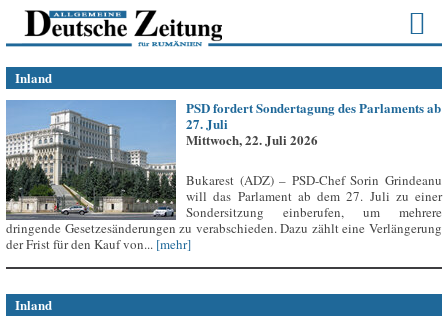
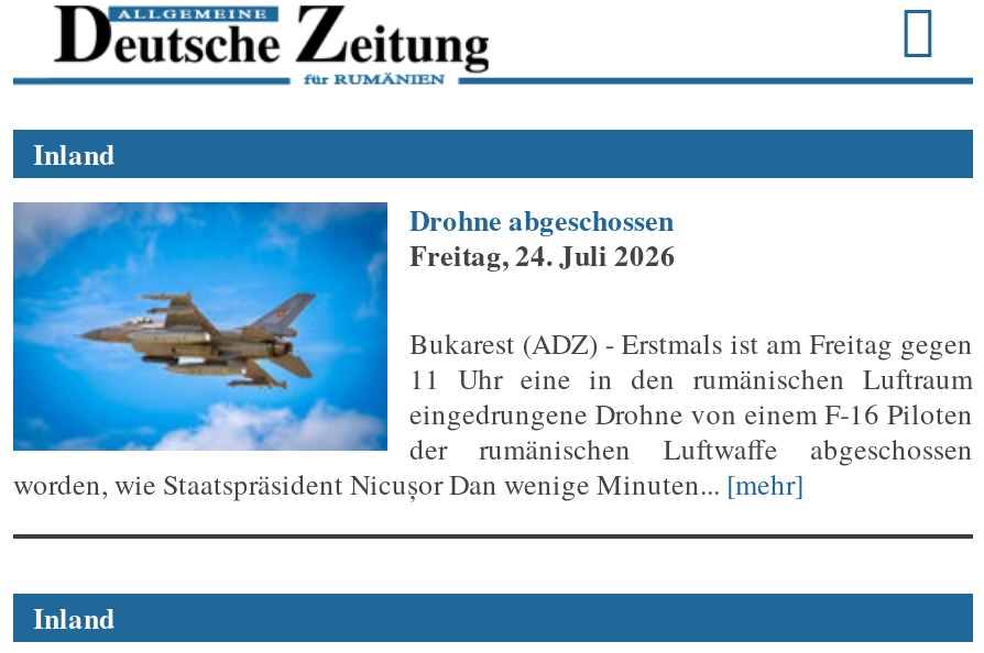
[5,99,442,253] [image] | Bukarest (ADZ) – PSD-Chef Sorin Grindeanu | will das Parlament ab dem 27. Juli zu einer | Sondersitzung einberufen, um mehrere | dringende Gesetzesänderungen zu verabschieden. Dazu zählt eine Verlängerung | der Frist für den Kauf von... [mehr] -> [11,202,973,503] [image] | Bukarest (ADZ) - Erstmals ist am Freitag gegen | 11 Uhr eine in den rumänischen Luftraum | eingedrungene Drohne von einem F-16 Piloten | der rumänischen Luftwaffe abgeschossen | worden, wie Staatspräsident Nicușor Dan wenige Minuten... [mehr]
[186,98,441,149] PSD fordert Sondertagung des Parlaments ab | 27. Juli | Mittwoch, 22. Juli 2026 -> [409,198,676,275] Drohne abgeschossen | Freitag, 24. Juli 2026

